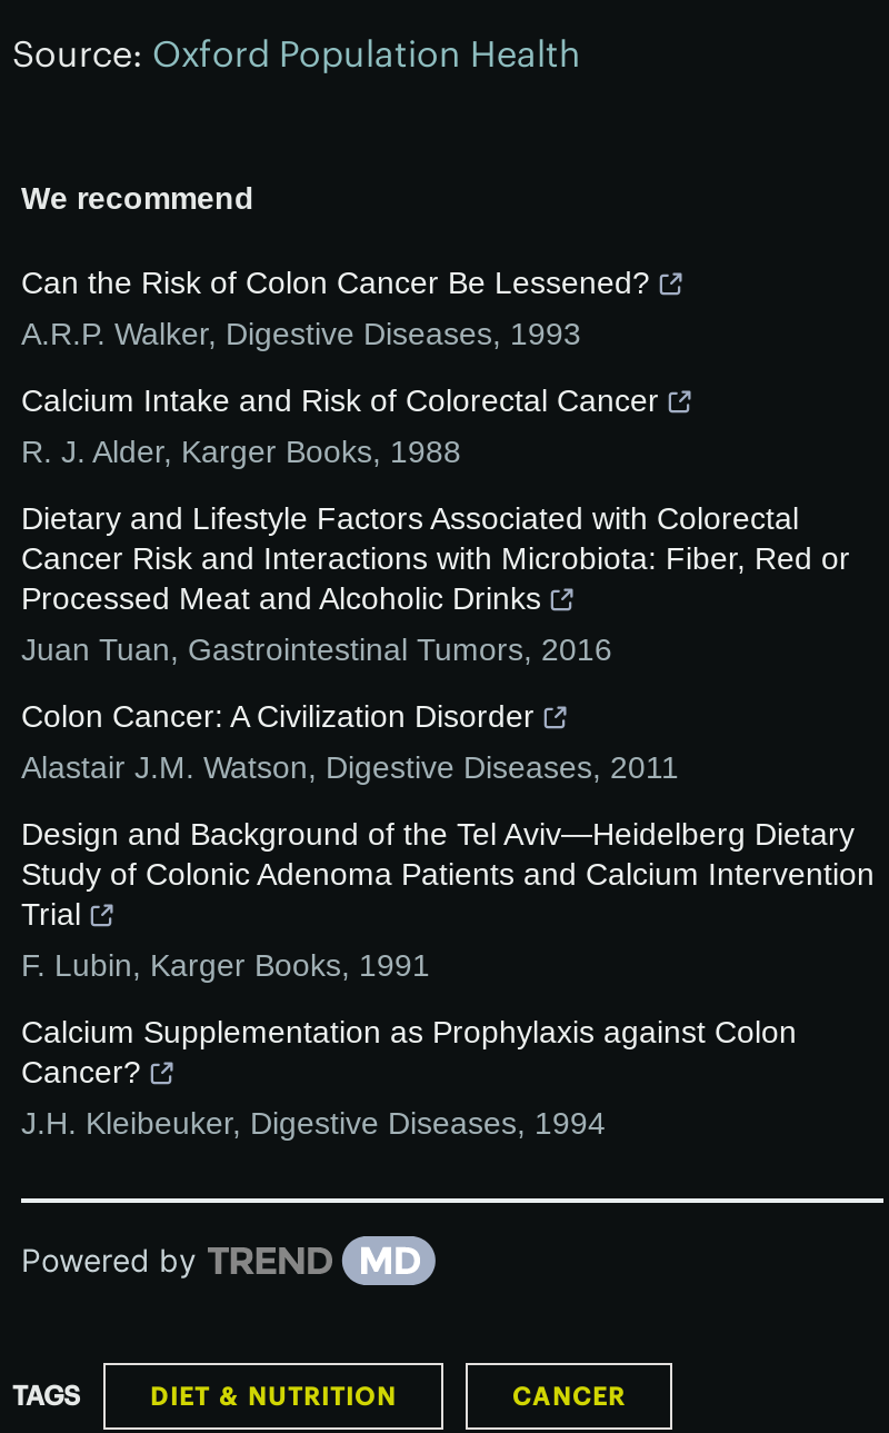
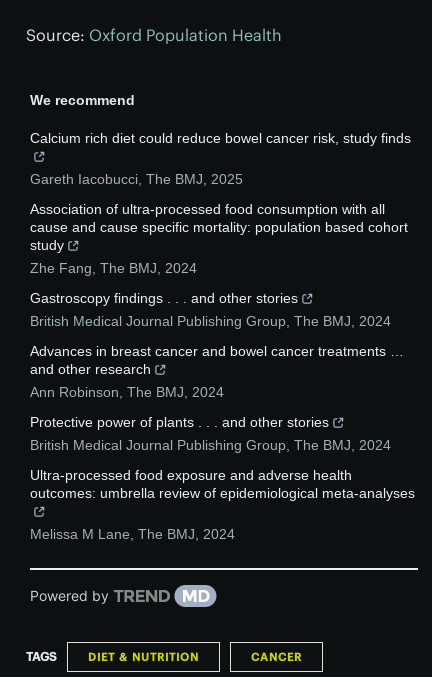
[21,265,875,1141] Can the Risk of Colon Cancer Be Lessened? | A.R.P. Walker, Digestive Diseases, 1993 | Calcium Intake and Risk of Colorectal Cancer | R. J. Alder, Karger Books, 1988 | Dietary and Lifestyle Factors Associated with Colorectal | Cancer Risk and Interactions with Microbiota: Fiber, Red or | Processed Meat and Alcoholic Drinks | Juan Tuan, Gastrointestinal Tumors, 2016 | Colon Cancer: A Civilization Disorder | Alastair J.M. Watson, Digestive Diseases, 2011 | Design and Background of the Tel Aviv—Heidelberg Dietary | Study of Colonic Adenoma Patients and Calcium Intervention | Trial | F. Lubin, Karger Books, 1991 | Calcium Supplementation as Prophylaxis against Colon | Cancer? | J.H. Kleibeuker, Digestive Diseases, 1994 -> [30,130,415,542] Calcium rich diet could reduce bowel cancer risk, study finds | Gareth Iacobucci, The BMJ, 2025 | Association of ultra-processed food consumption with all | cause and cause specific mortality: population based cohort | study | Zhe Fang, The BMJ, 2024 | Gastroscopy findings . . . and other stories | British Medical Journal Publishing Group, The BMJ, 2024 | Advances in breast cancer and bowel cancer treatments … | and other research | Ann Robinson, The BMJ, 2024 | Protective power of plants . . . and other stories | British Medical Journal Publishing Group, The BMJ, 2024 | Ultra-processed food exposure and adverse health | outcomes: umbrella review of epidemiological meta-analyses | Melissa M Lane, The BMJ, 2024

